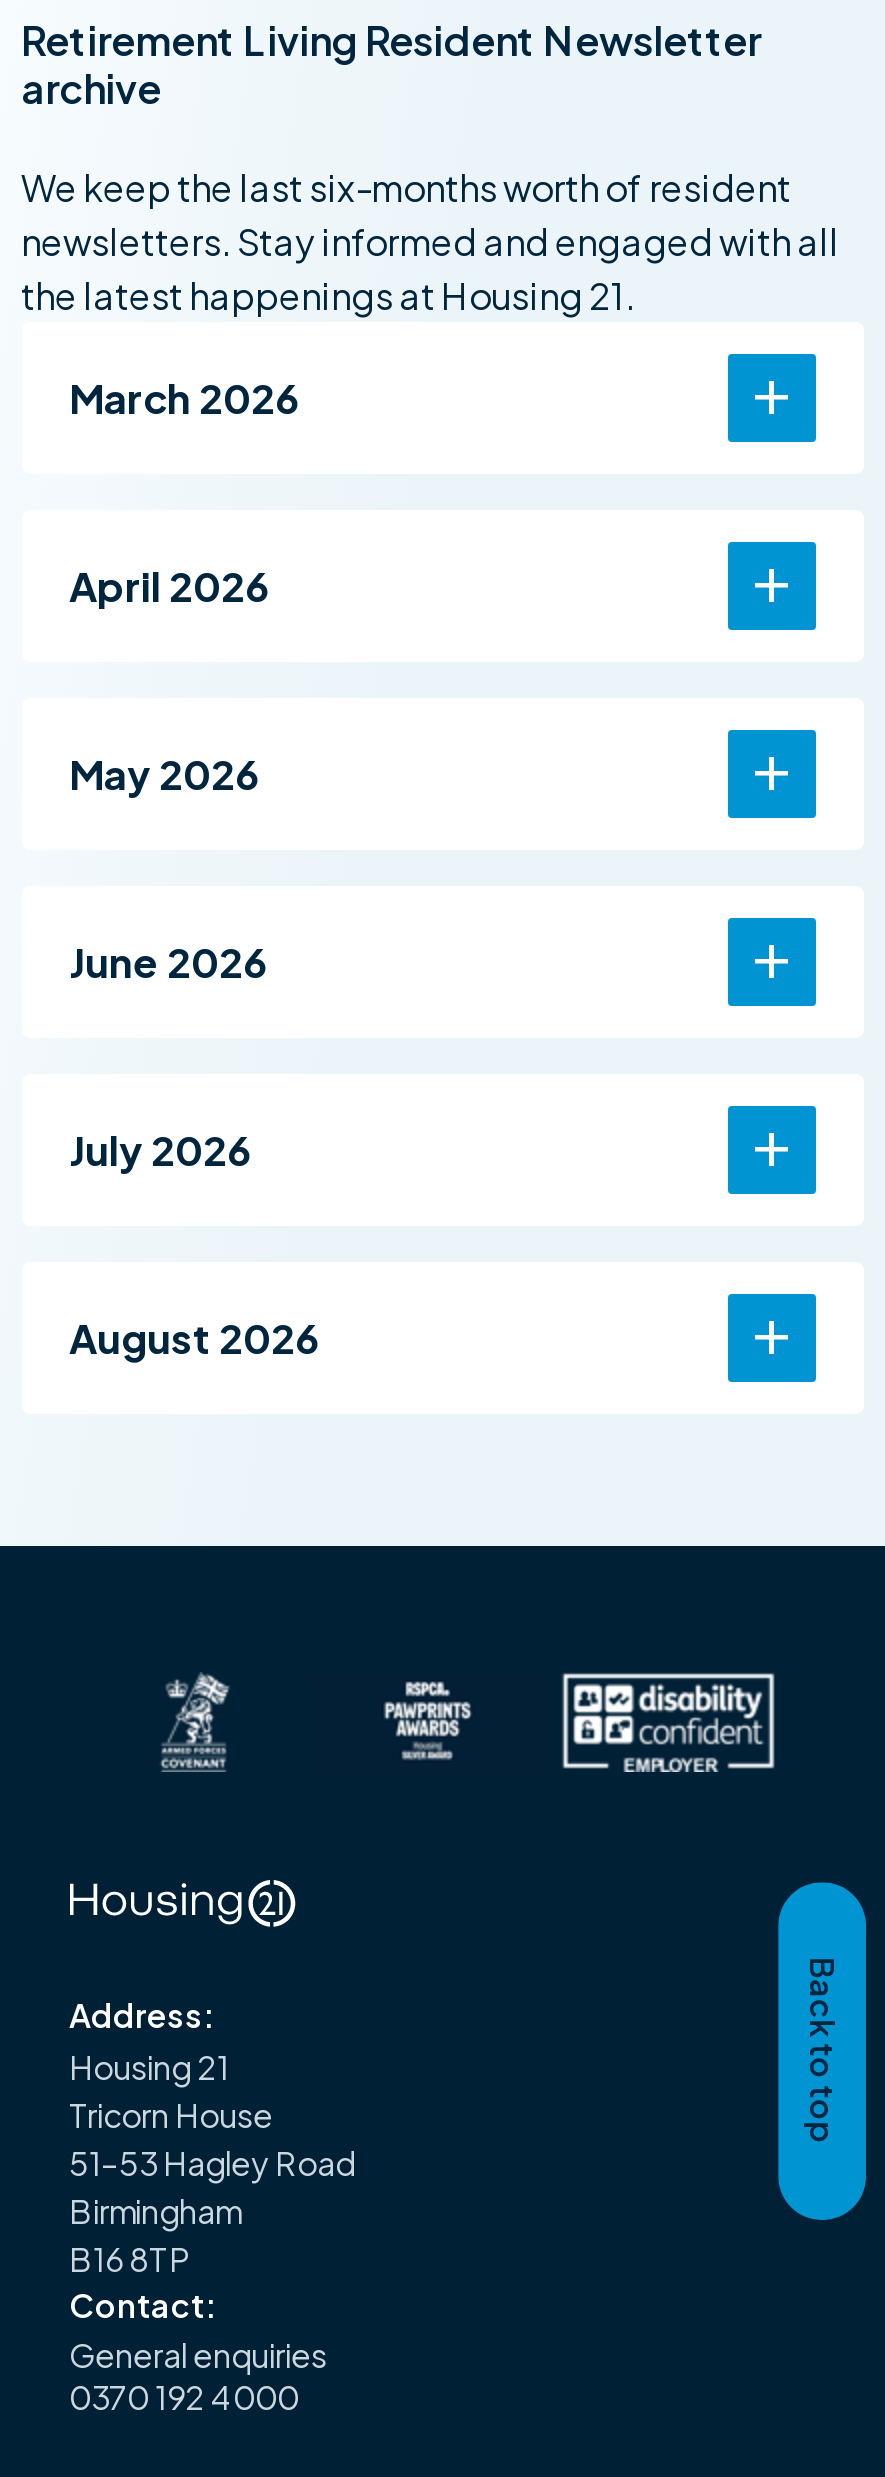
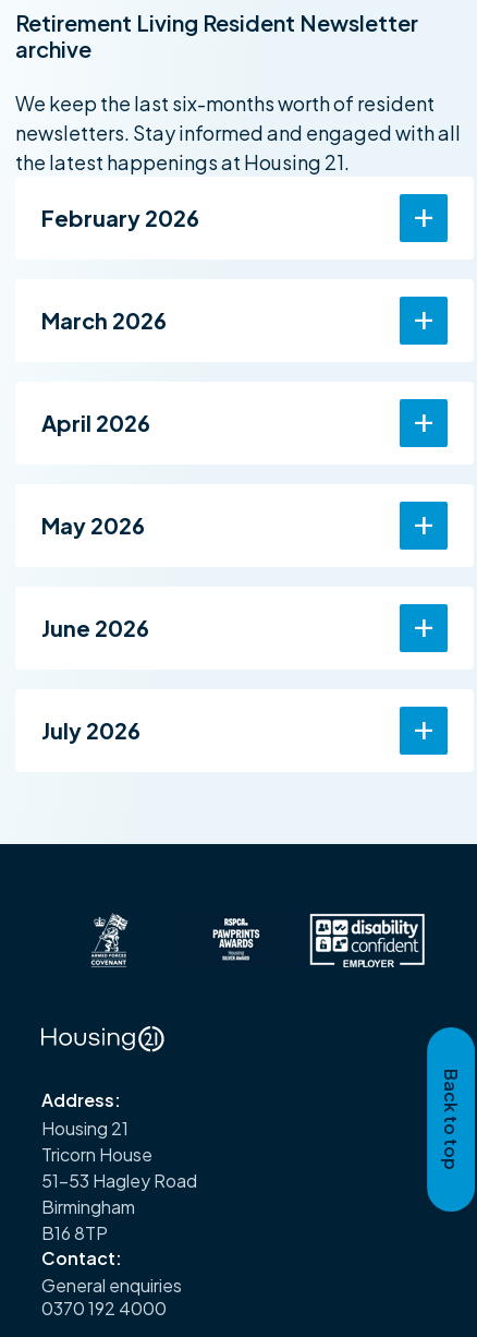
none -> [41,204,199,231] February 2026
moved [69,372,299,1174] -> [41,306,166,744]: March 2026 | April 2026 | May 2026 | June 2026 | July 2026
[69,1312,319,1362] August 2026 -> none

